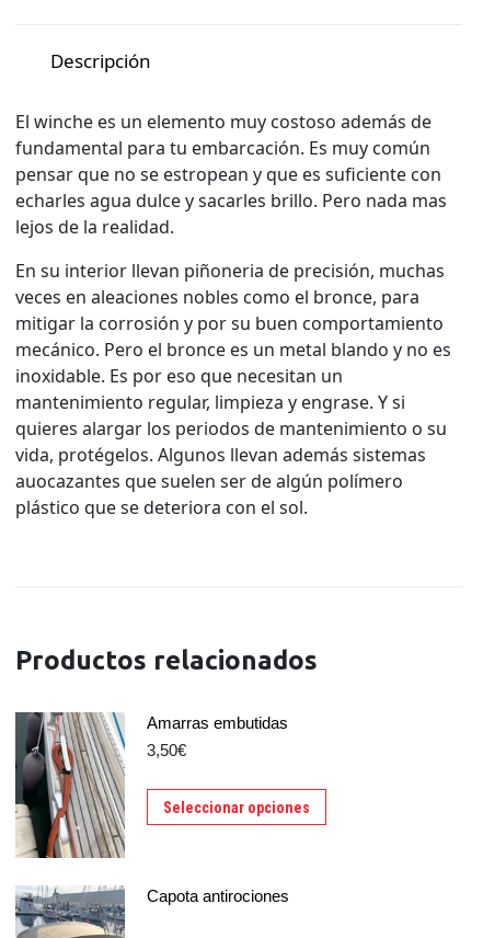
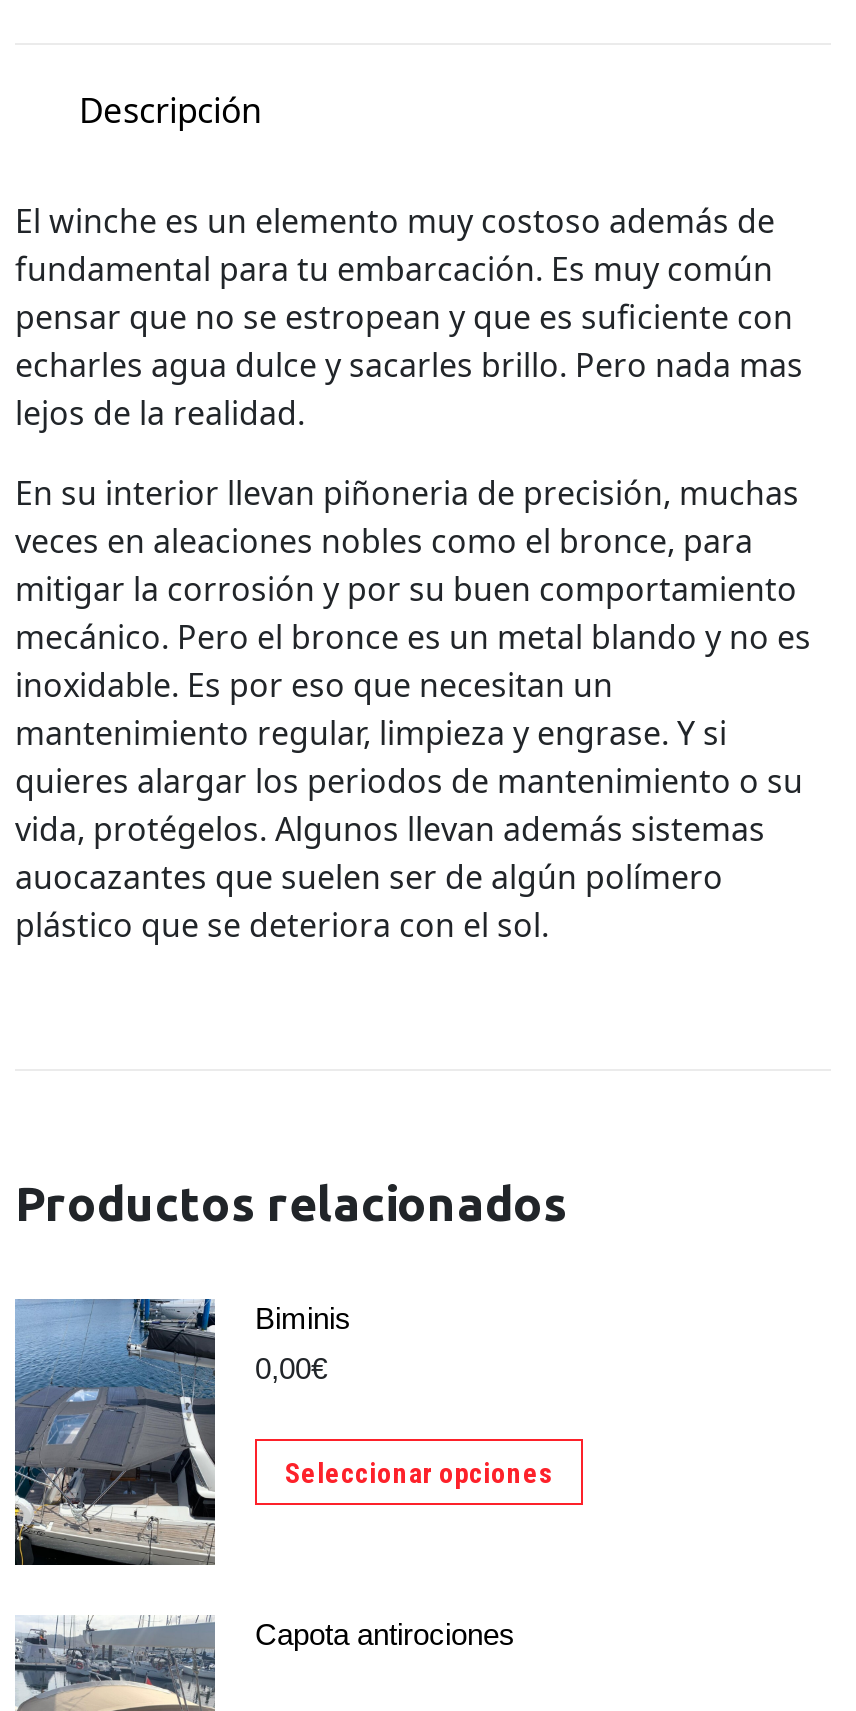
[14,711,288,859] [image] | Amarras embutidas -> [13,1297,351,1567] [image] | Biminis
[147,741,186,759] 3,50€ -> [255,1351,327,1385] 0,00€

